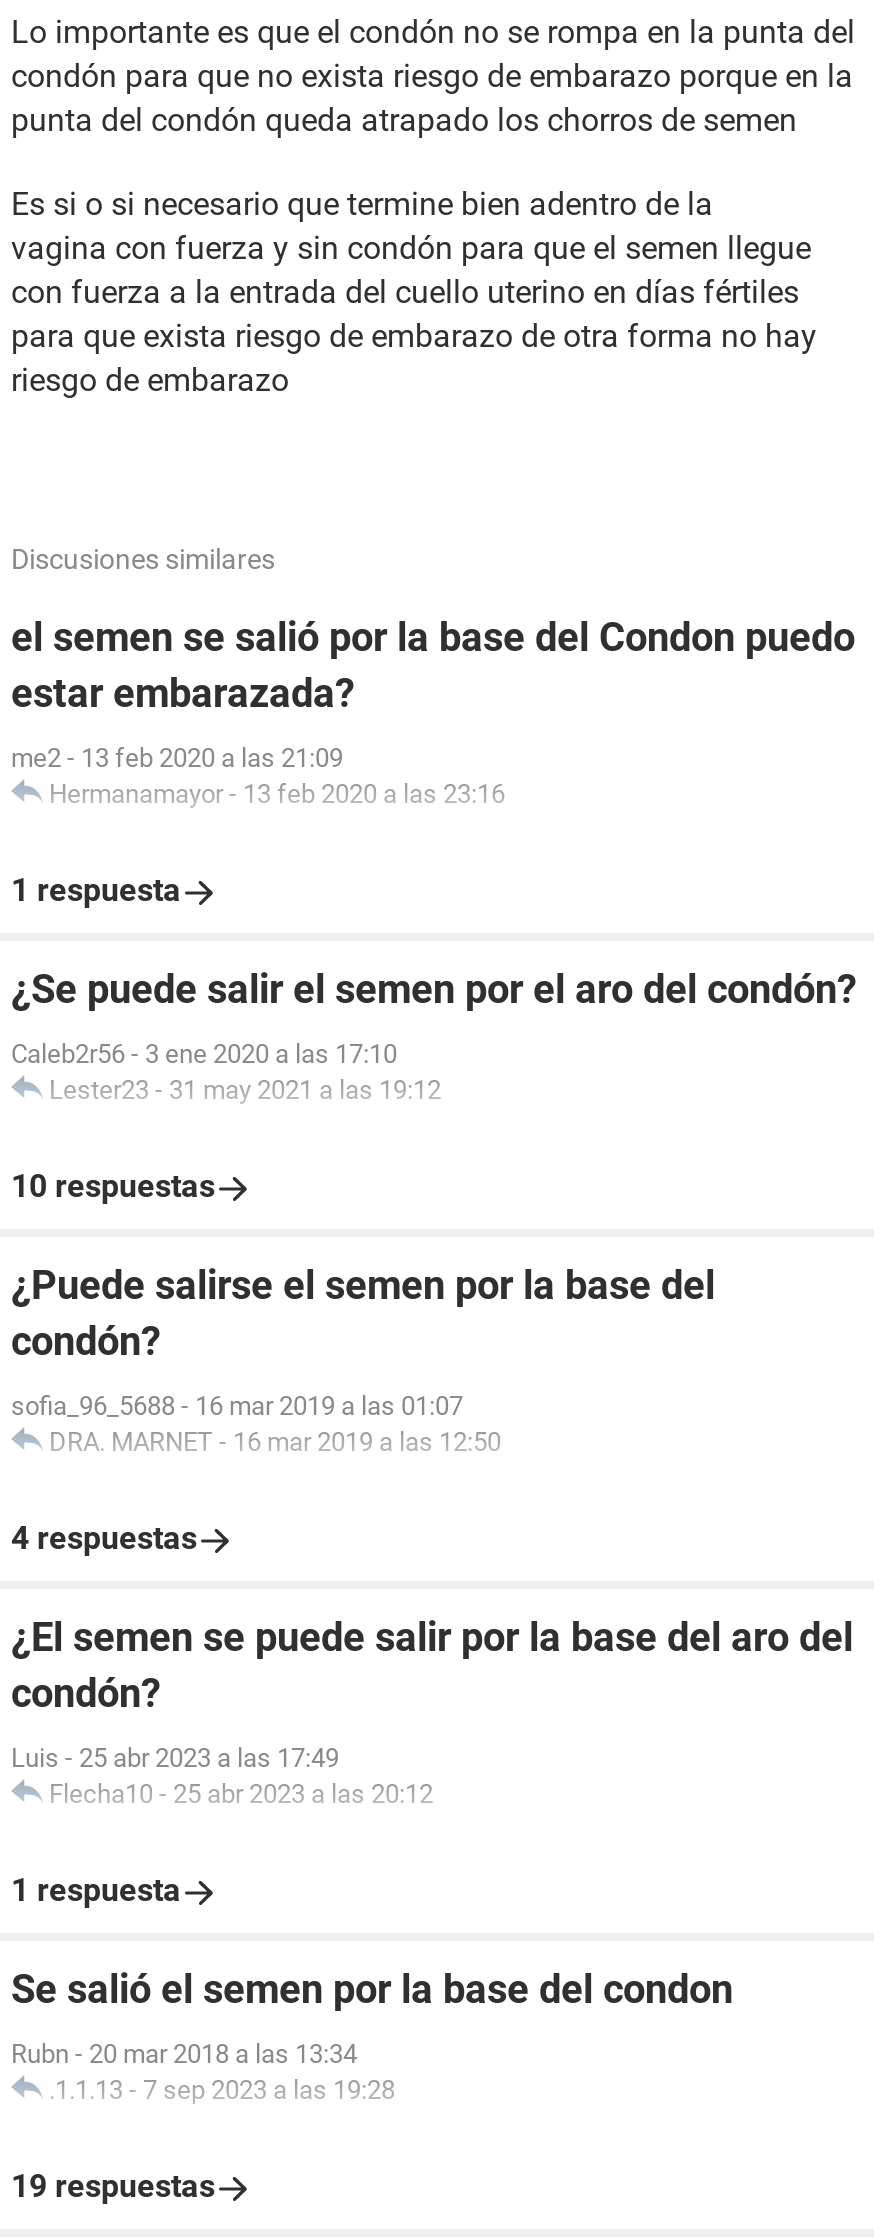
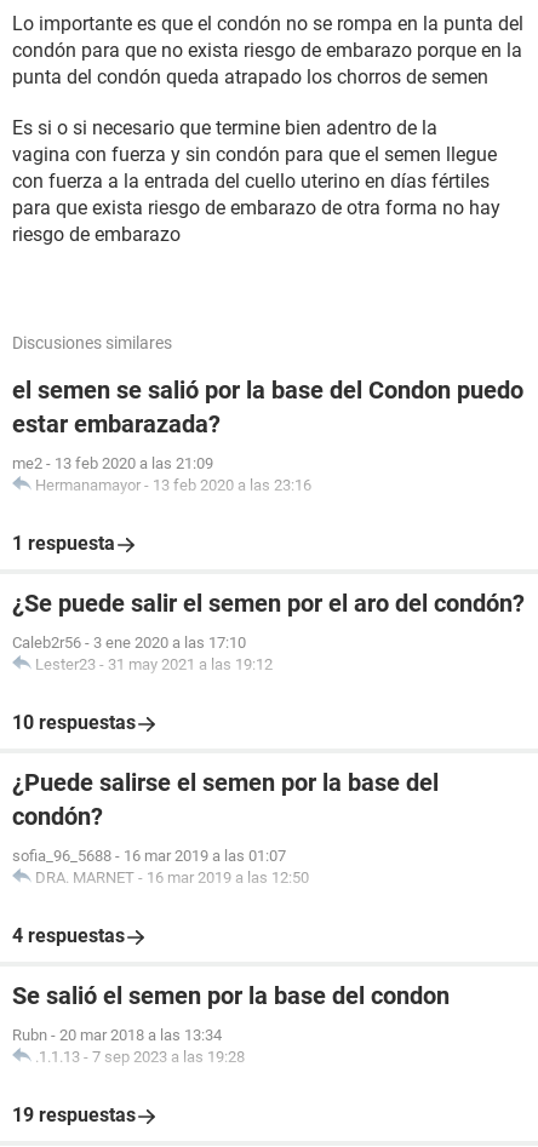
[11,1613,853,1909] ¿El semen se puede salir por la base del aro del | condón? | Luis - 25 abr 2023 a las 17:49 | Flecha10 - 25 abr 2023 a las 20:12 | 1 respuesta -> none

